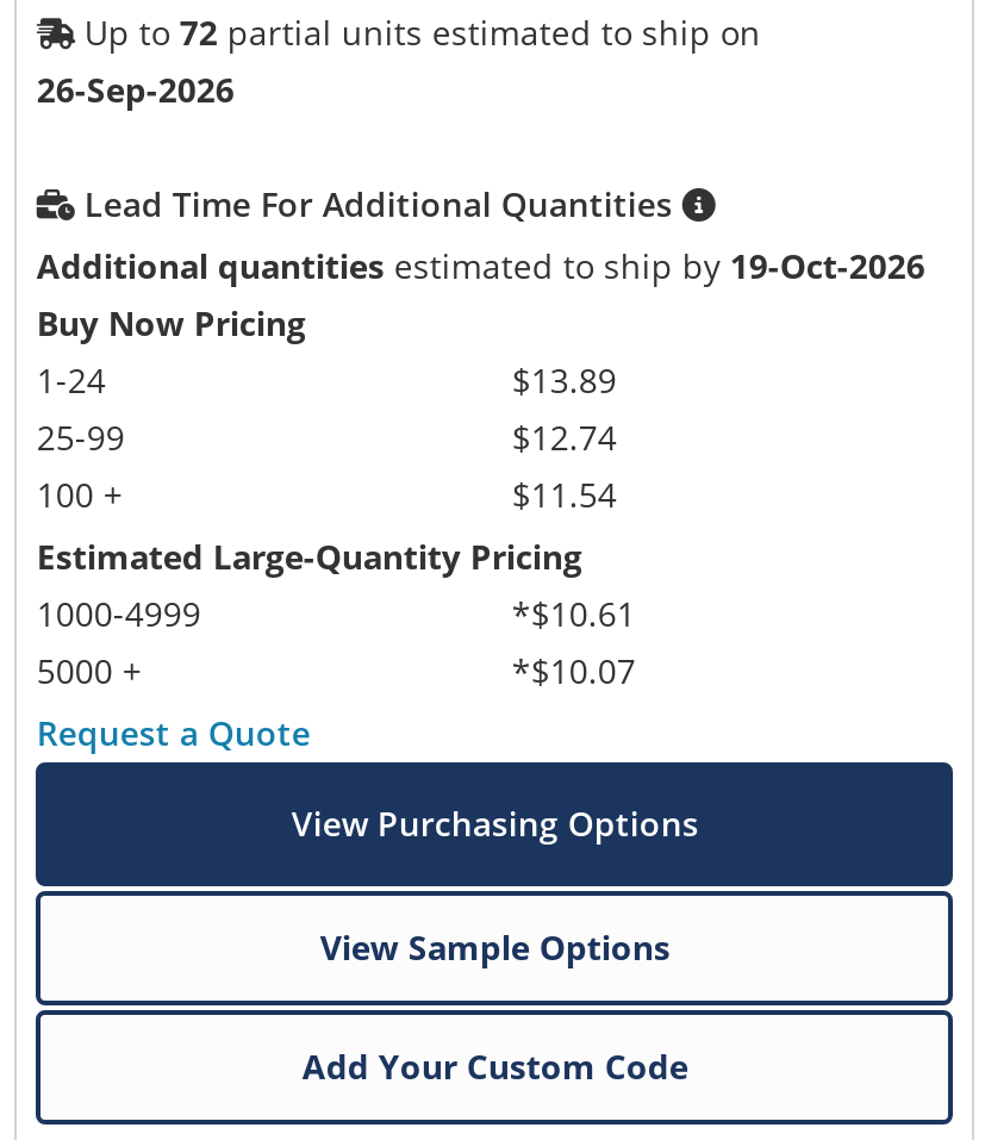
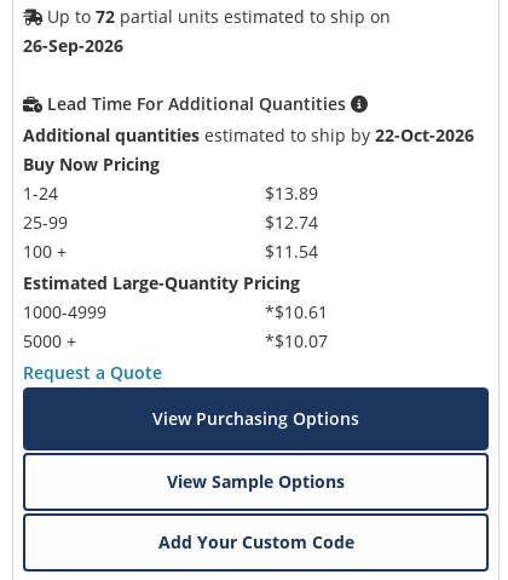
[37,242,925,288] Additional quantities estimated to ship by 19-Oct-2026 -> [23,123,475,146] Additional quantities estimated to ship by 22-Oct-2026

